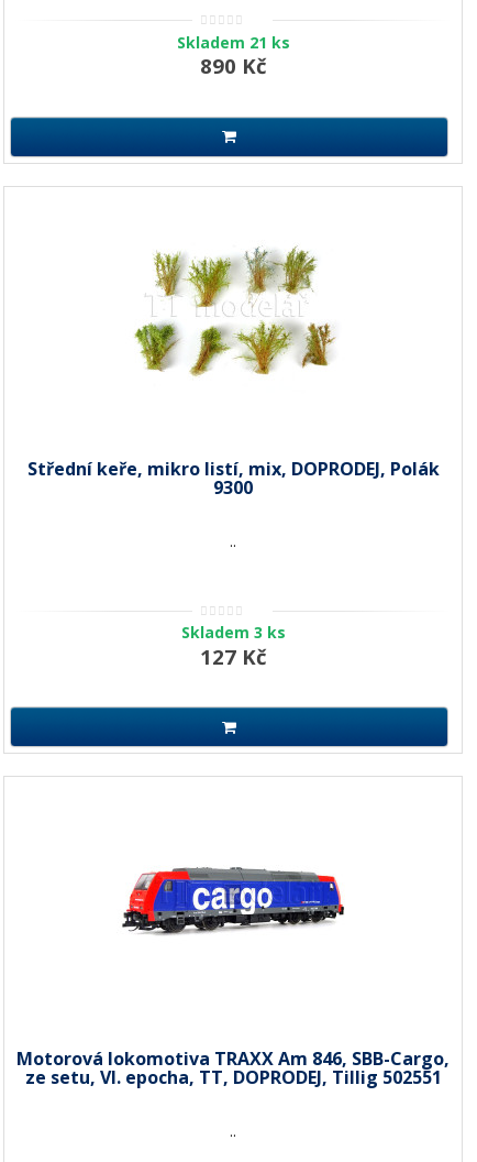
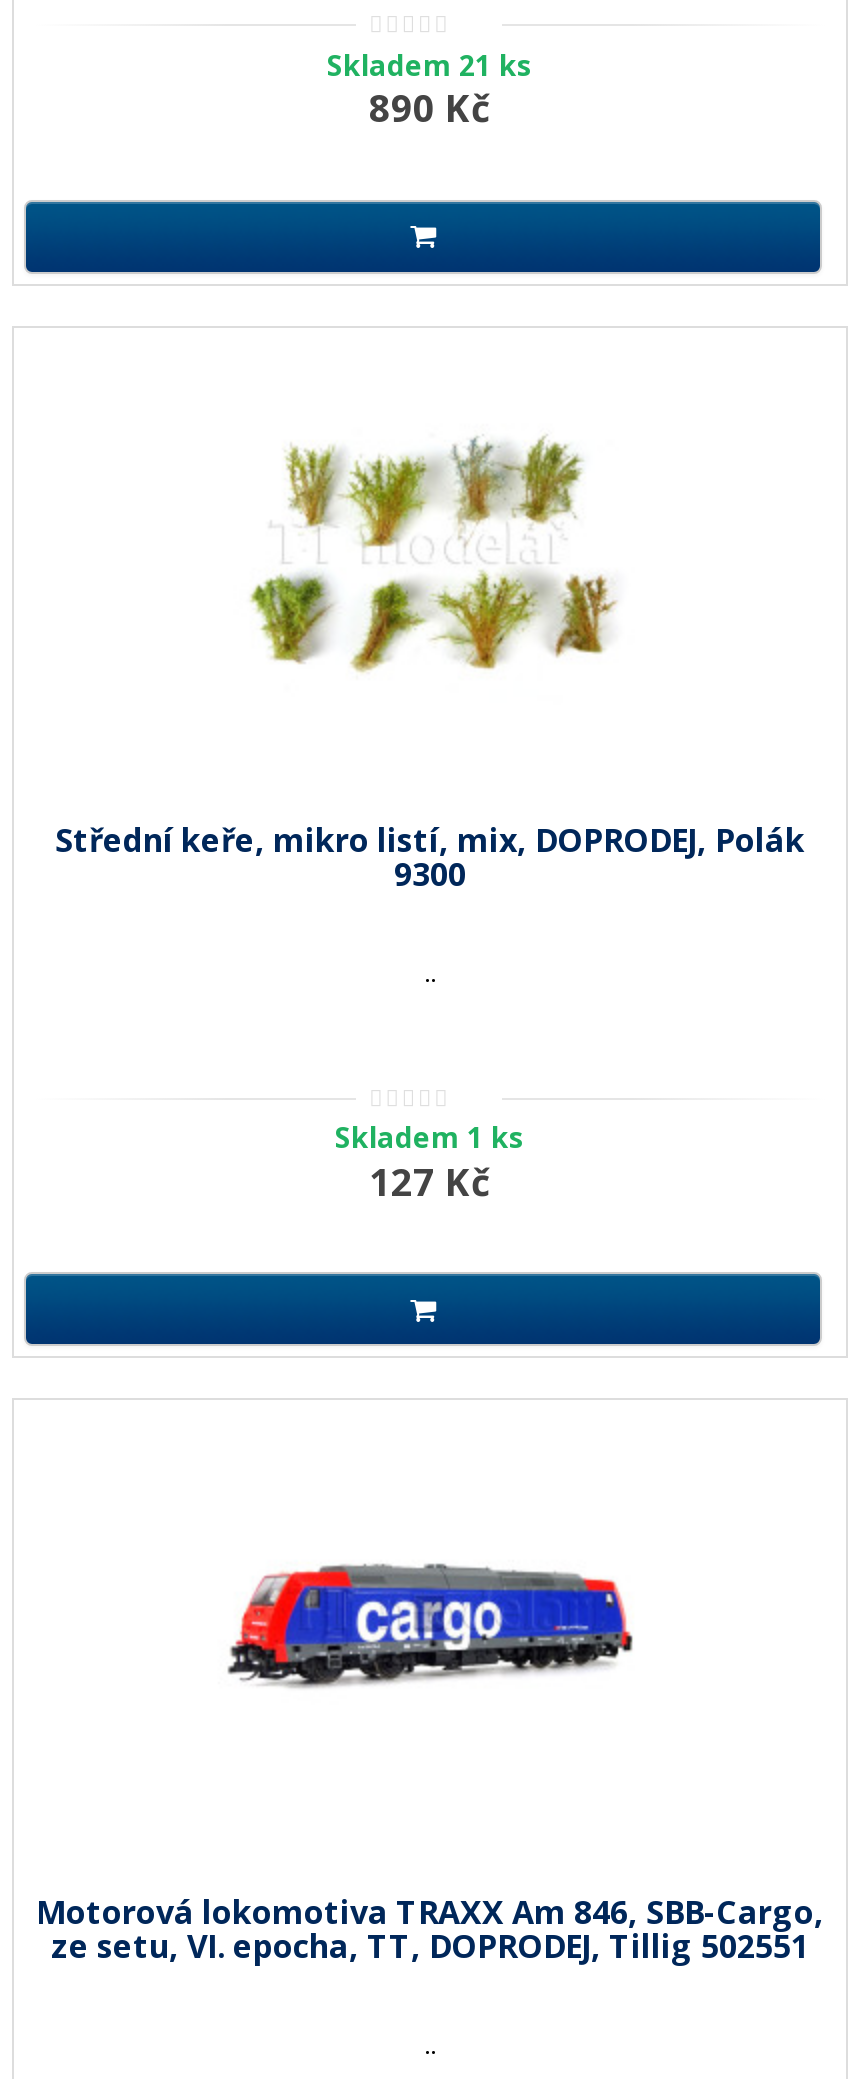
[181,622,285,643] Skladem 3 ks -> [335,1118,525,1156] Skladem 1 ks

